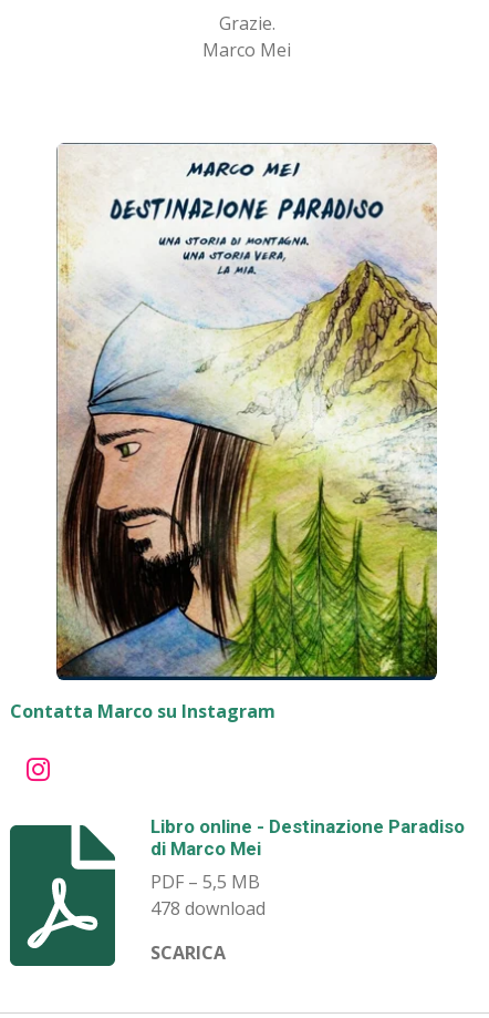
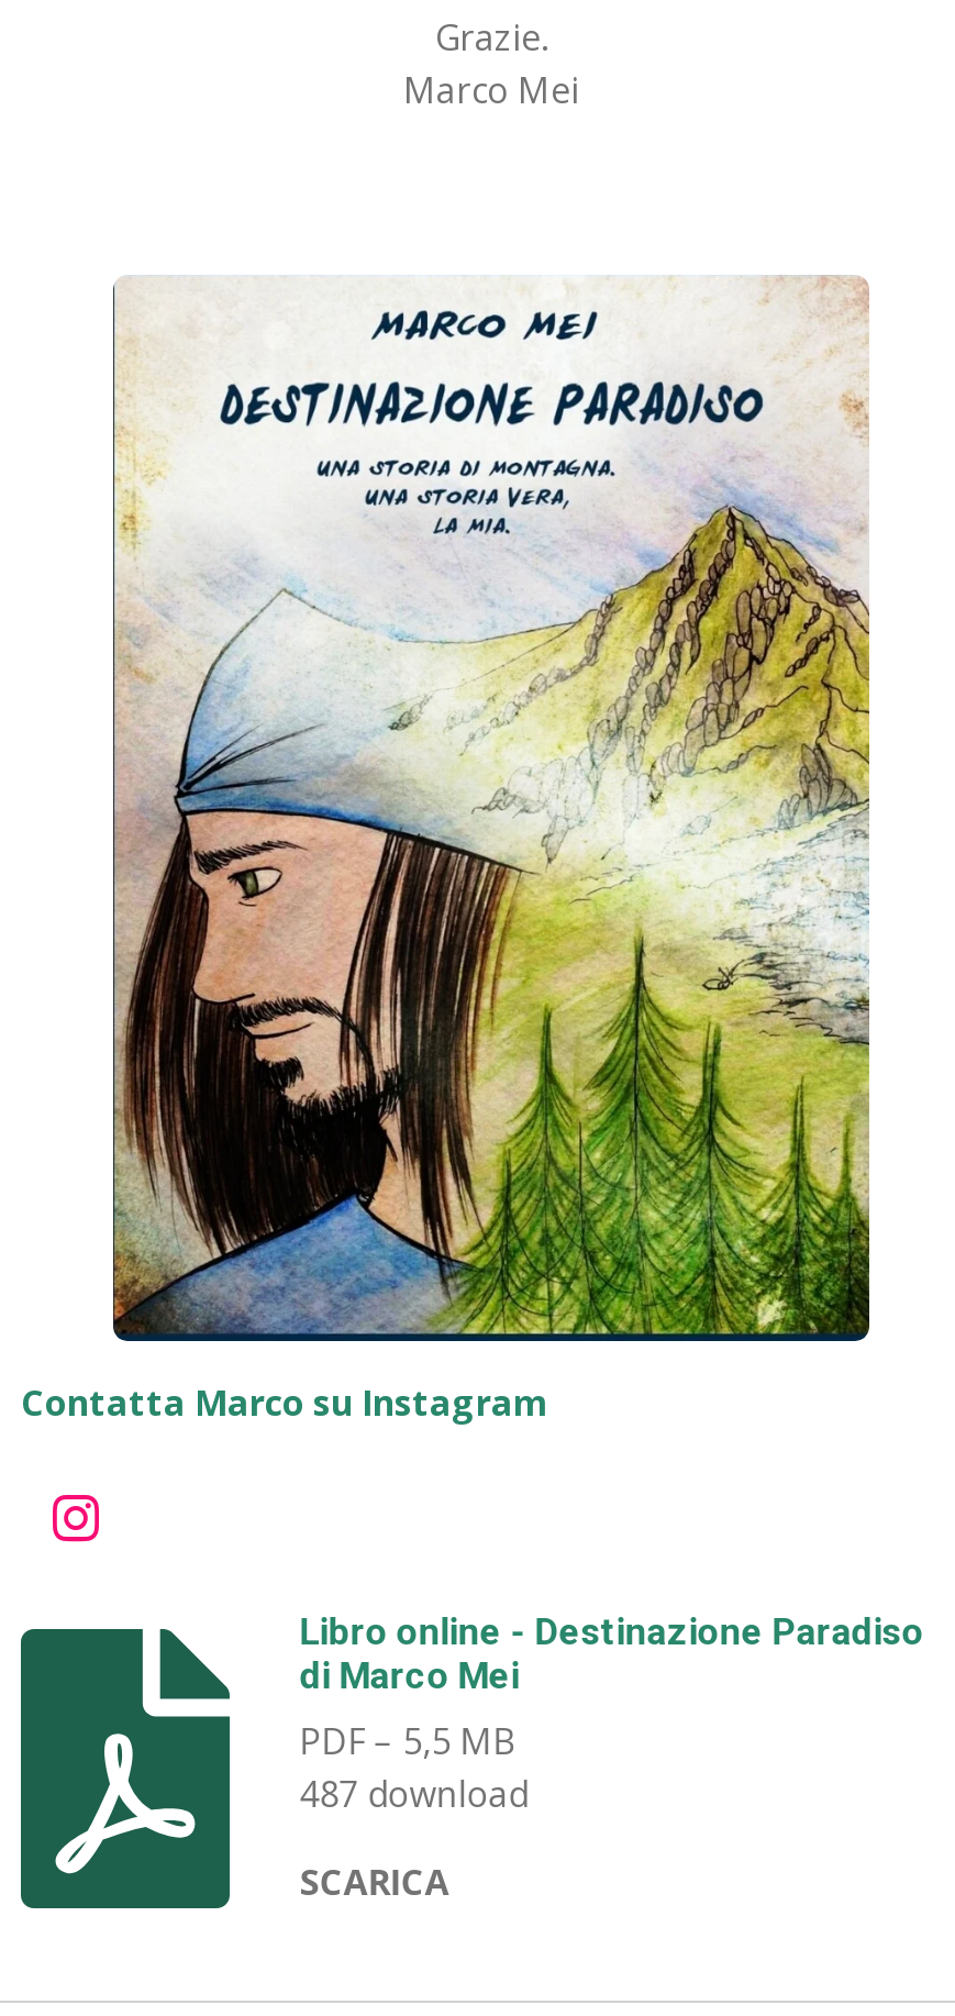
[150,896,265,920] 478 download -> [299,1769,528,1817] 487 download

